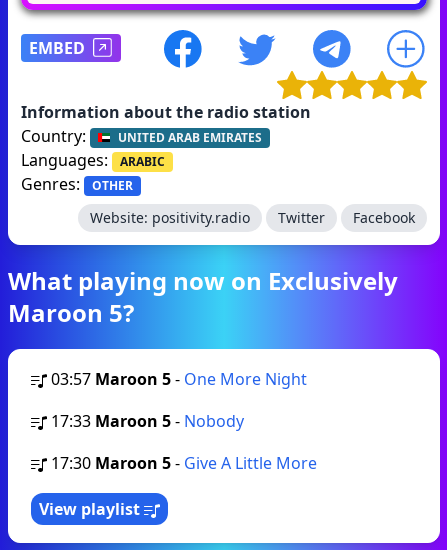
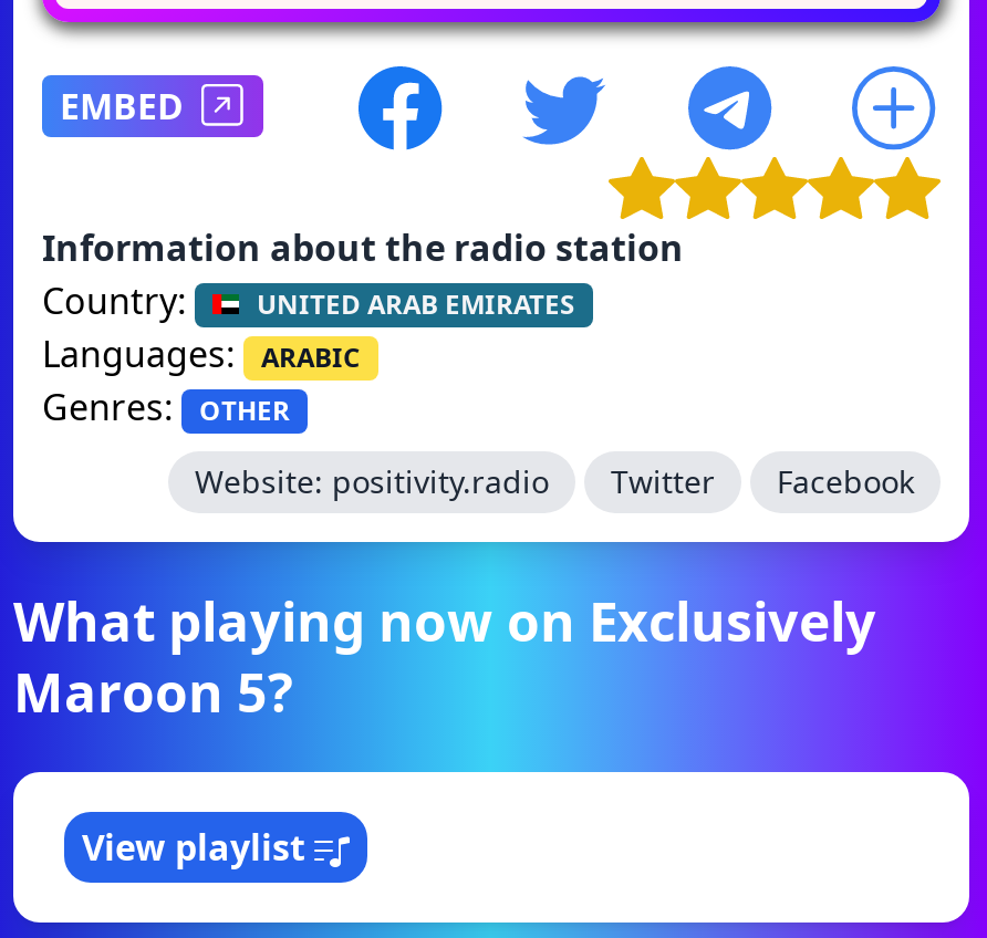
[51,368,317,474] 03:57 Maroon 5 - One More Night | 17:33 Maroon 5 - Nobody | 17:30 Maroon 5 - Give A Little More -> none

